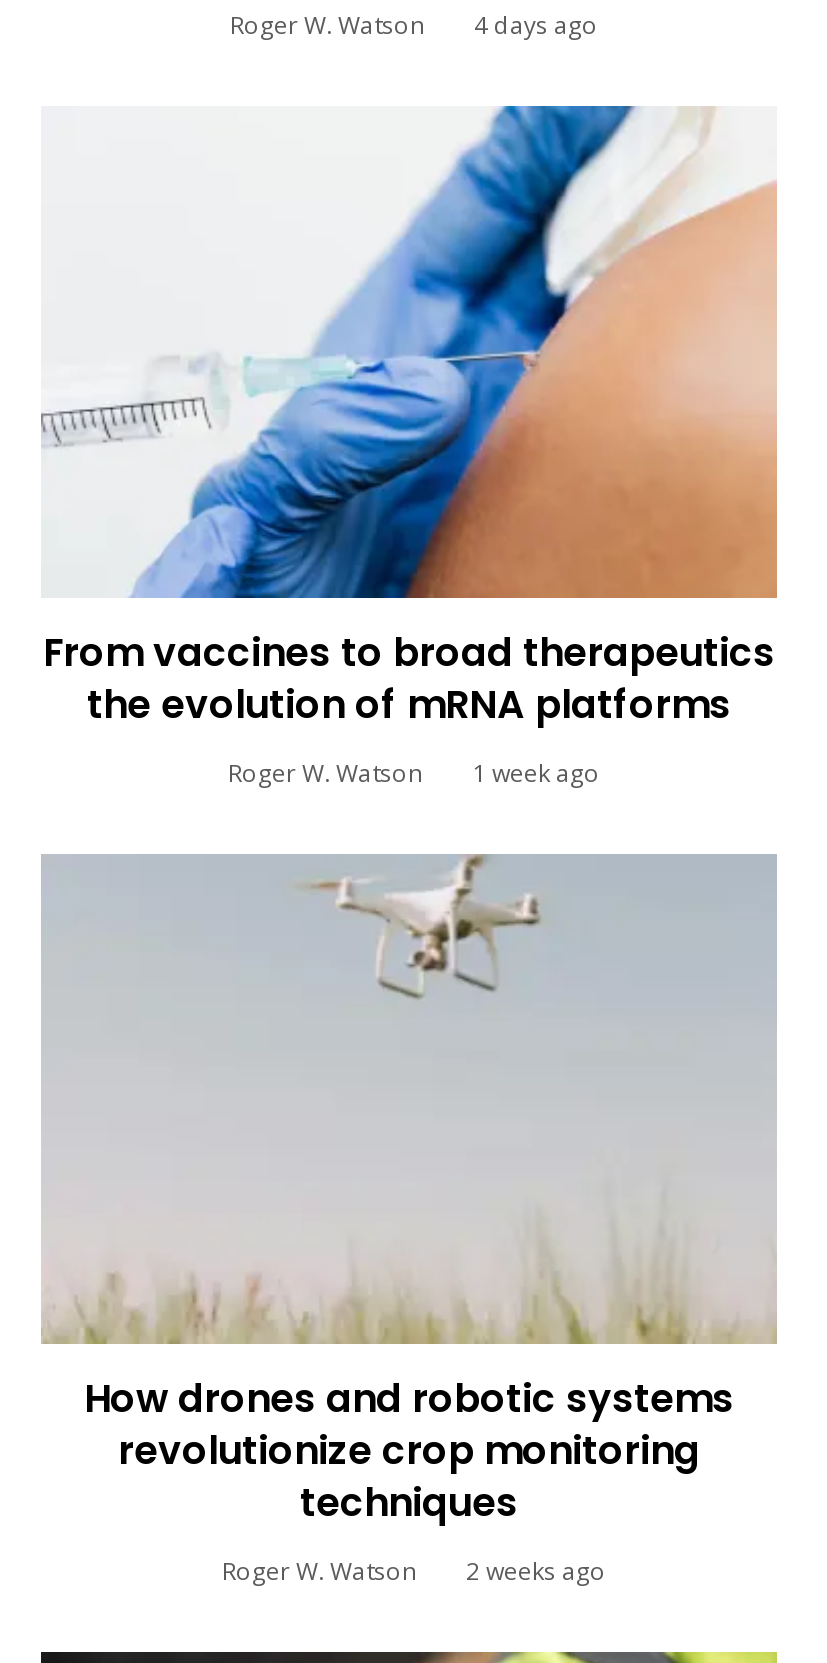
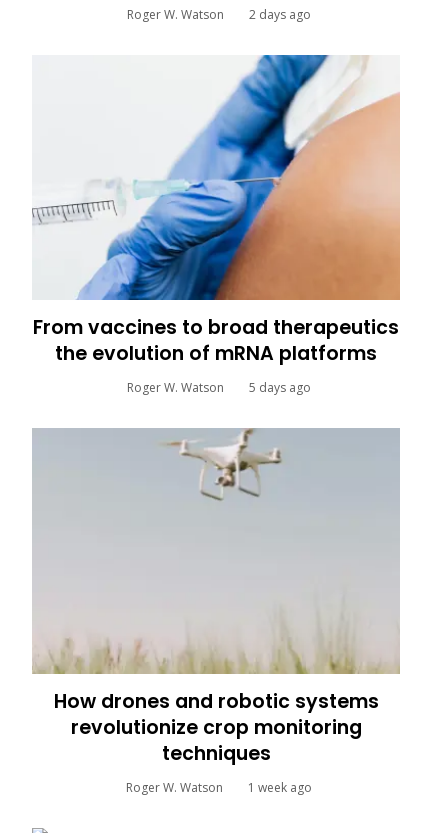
[230,9,598,43] Roger W. Watson 4 days ago -> [126,6,310,23] Roger W. Watson 2 days ago
[228,756,600,790] Roger W. Watson 1 week ago -> [126,379,310,396] Roger W. Watson 5 days ago
[222,1554,606,1588] Roger W. Watson 2 weeks ago -> [125,779,311,796] Roger W. Watson 1 week ago

